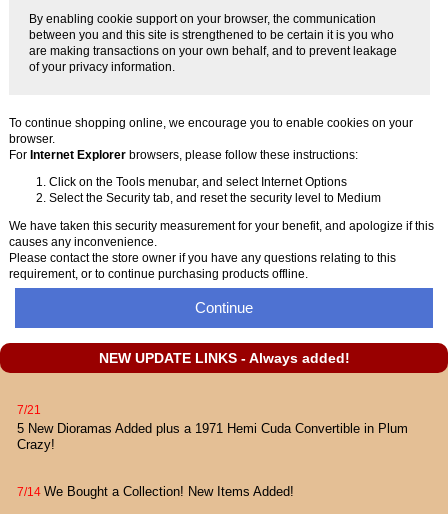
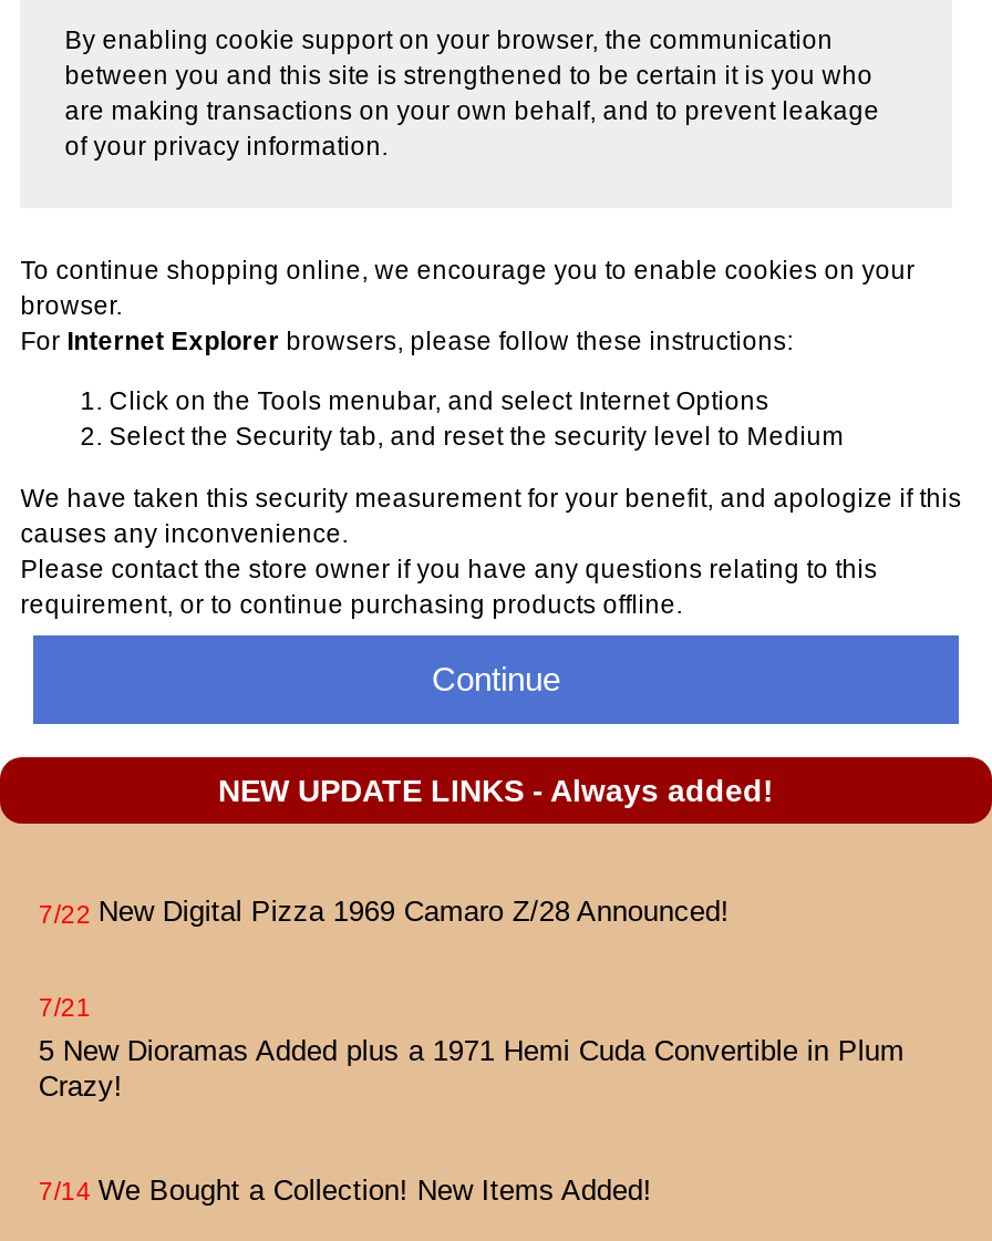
none -> [39,896,729,929] 7/22 New Digital Pizza 1969 Camaro Z/28 Announced!

